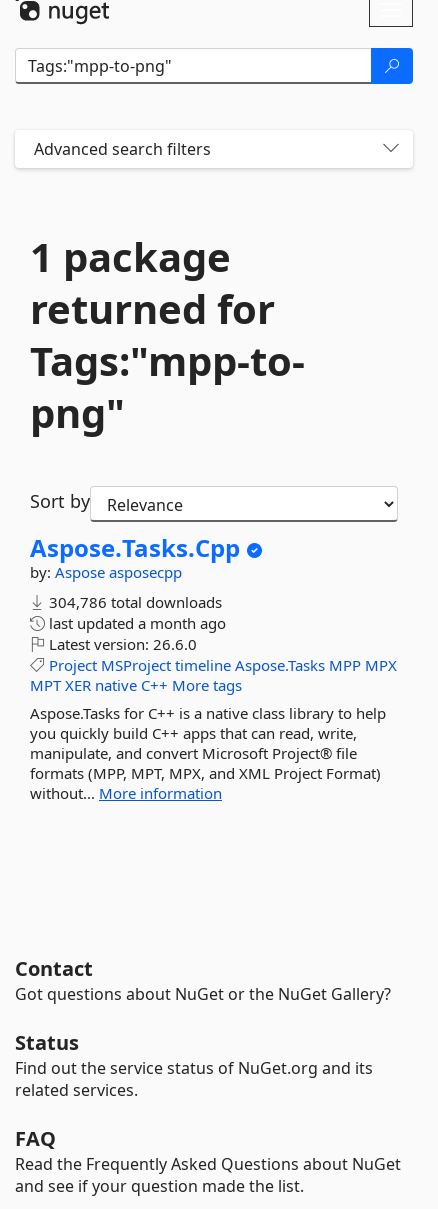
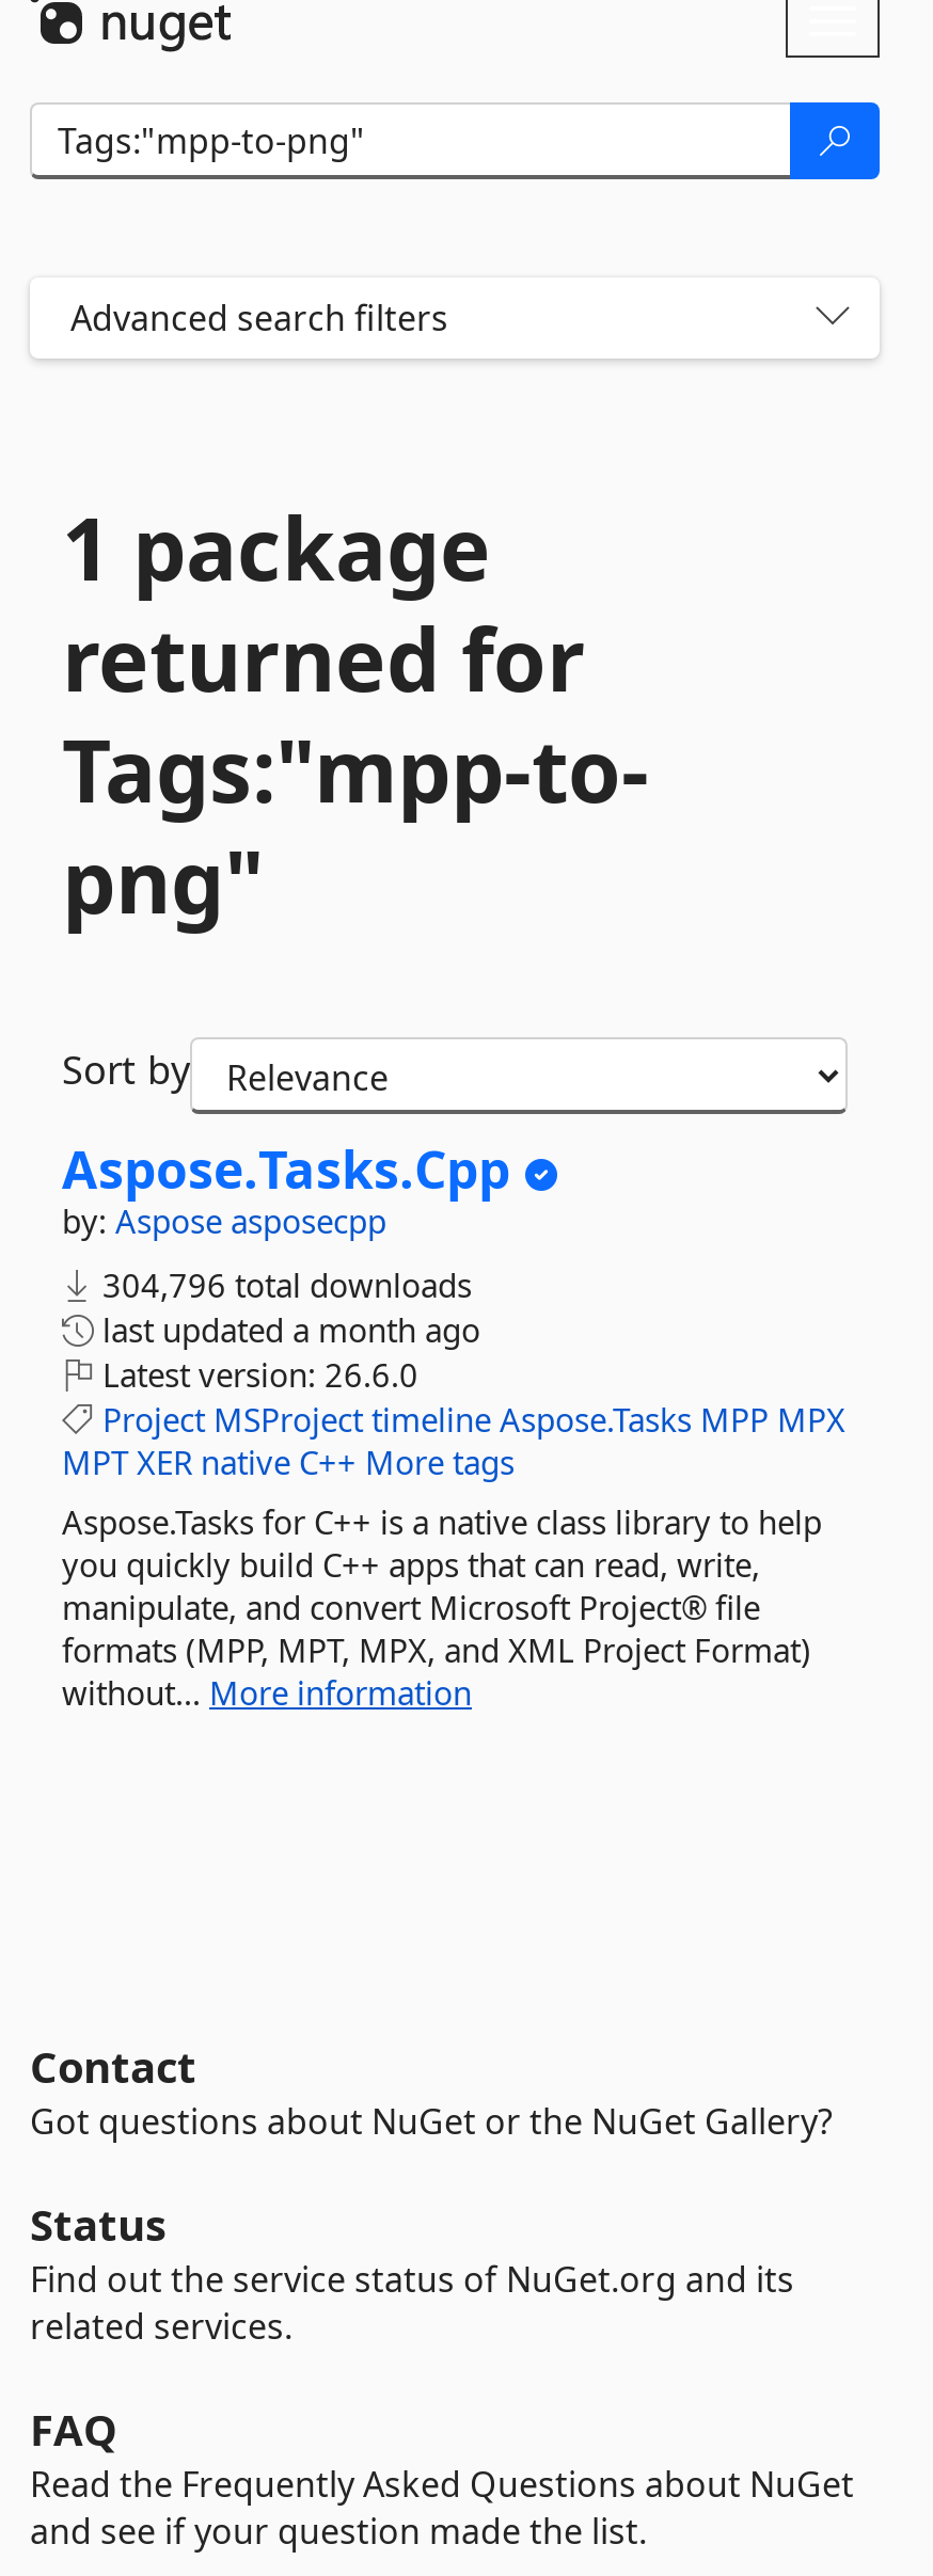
[45,592,222,612] 304,786 total downloads -> [94,1263,472,1306] 304,796 total downloads

